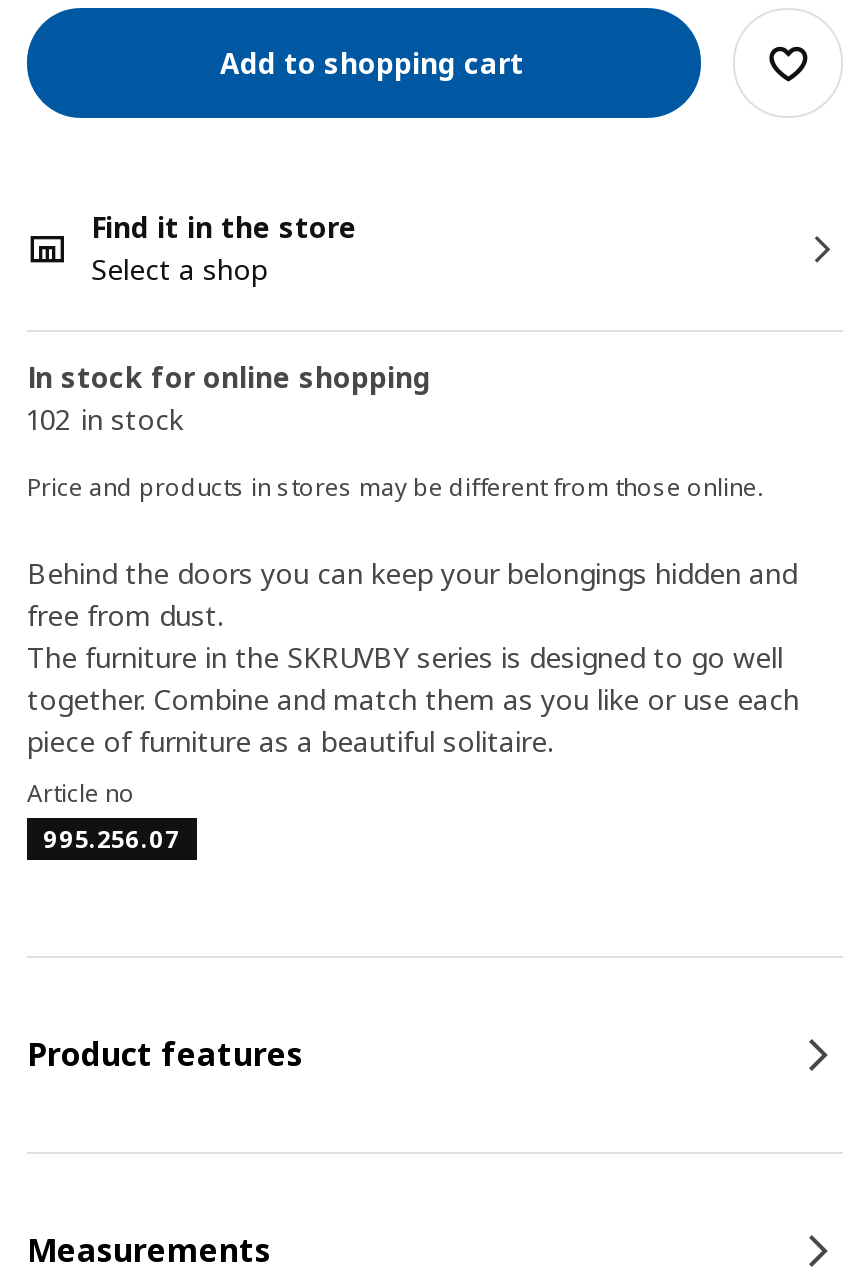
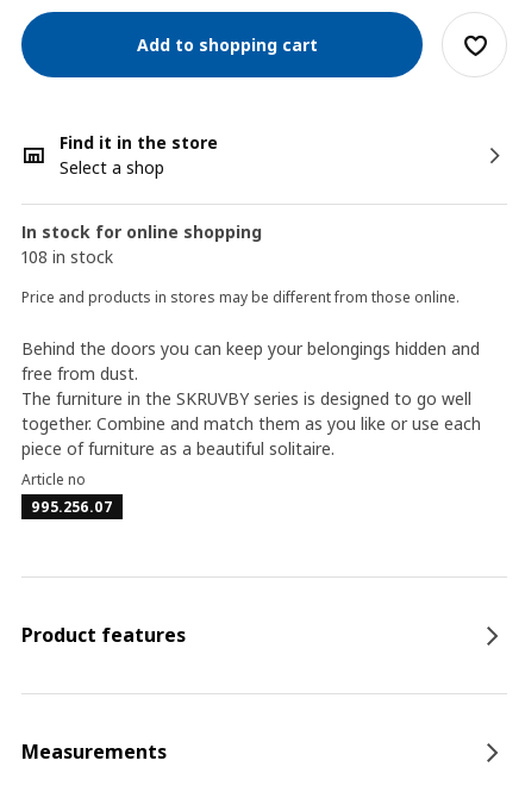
[27,400,183,438] 102 in stock -> [21,245,113,268] 108 in stock

